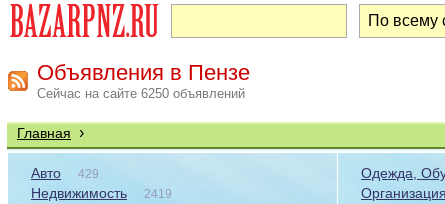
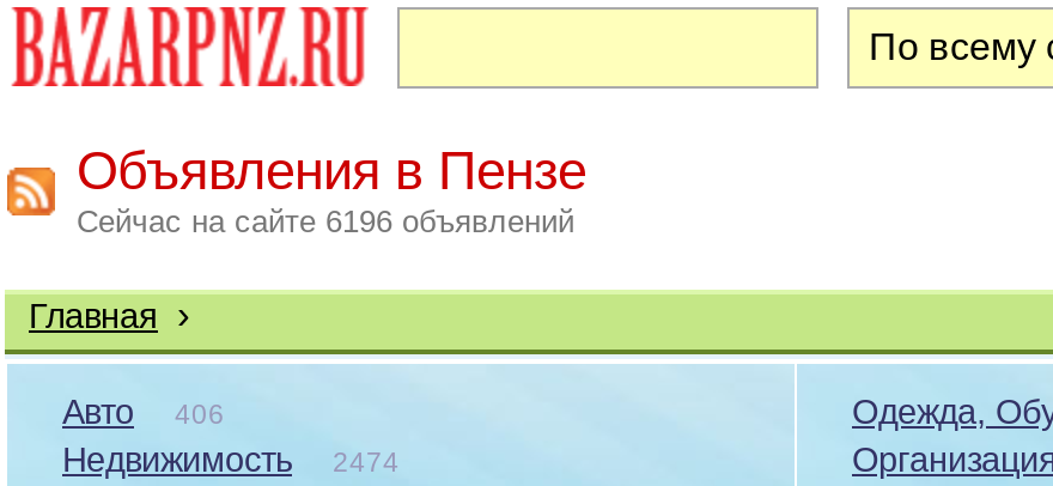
[37,86,245,101] Сейчас на сайте 6250 объявлений -> [77,203,574,239] Сейчас на сайте 6196 объявлений
[31,165,99,181] Авто 429 -> [62,393,225,431] Авто 406
[31,185,172,201] Недвижимость 2419 -> [62,441,400,479] Недвижимость 2474

